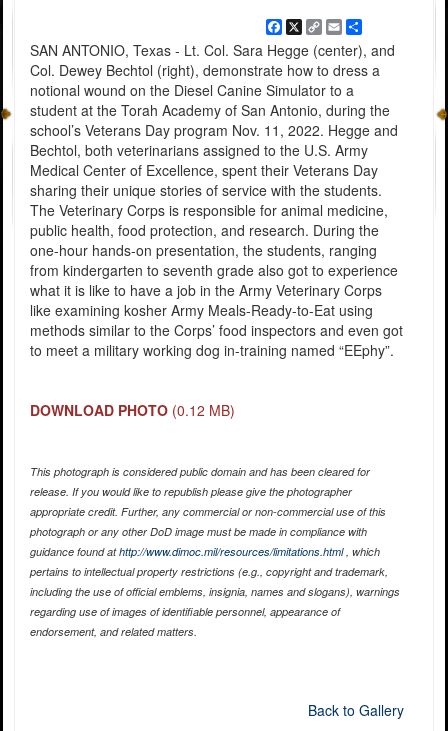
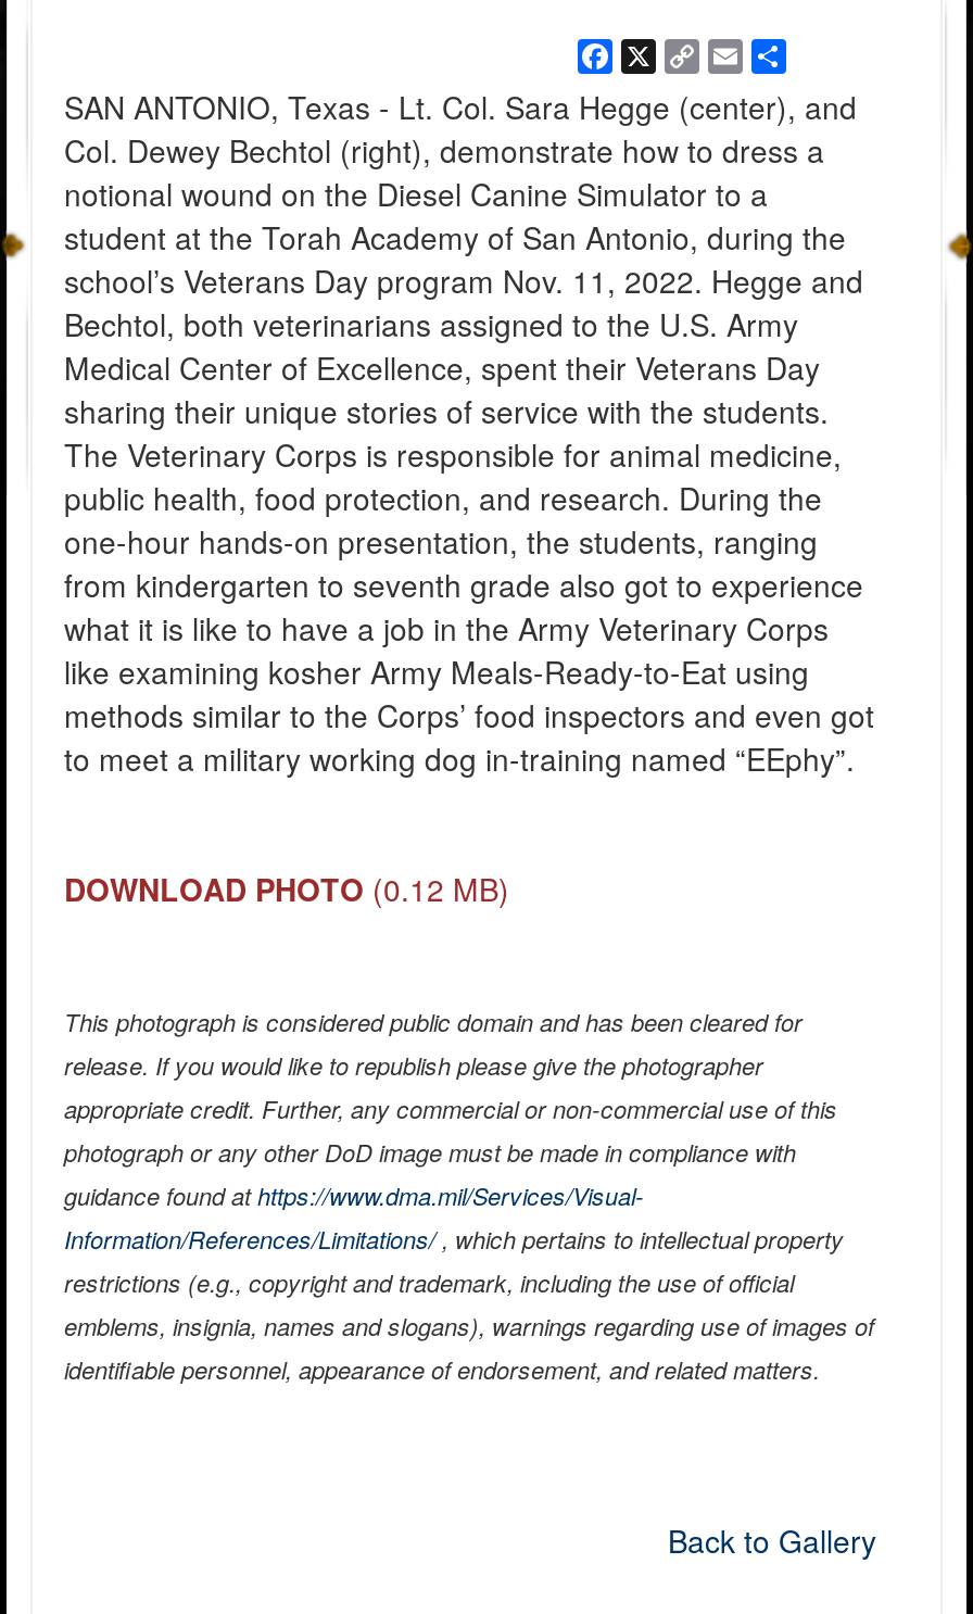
[29,544,399,639] guidance found athttp://www.dimoc.mil/resources/limitations.html, which | pertains to intellectual property restrictions (e.g., copyright and trademark, | including the use of official emblems, insignia, names and slogans), warnings | regarding use of images of identifiable personnel, appearance of | endorsement, and related matters. -> [64,1180,874,1387] guidance found athttps://www.dma.mil/Services/Visual- | Information/References/Limitations/, which pertains to intellectual property | restrictions (e.g., copyright and trademark, including the use of official | emblems, insignia, names and slogans), warnings regarding use of images of | identifiable personnel, appearance of endorsement, and related matters.

